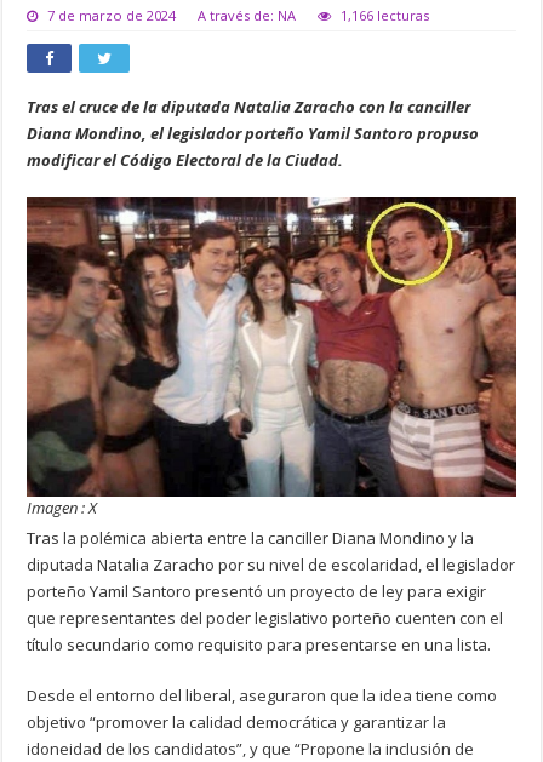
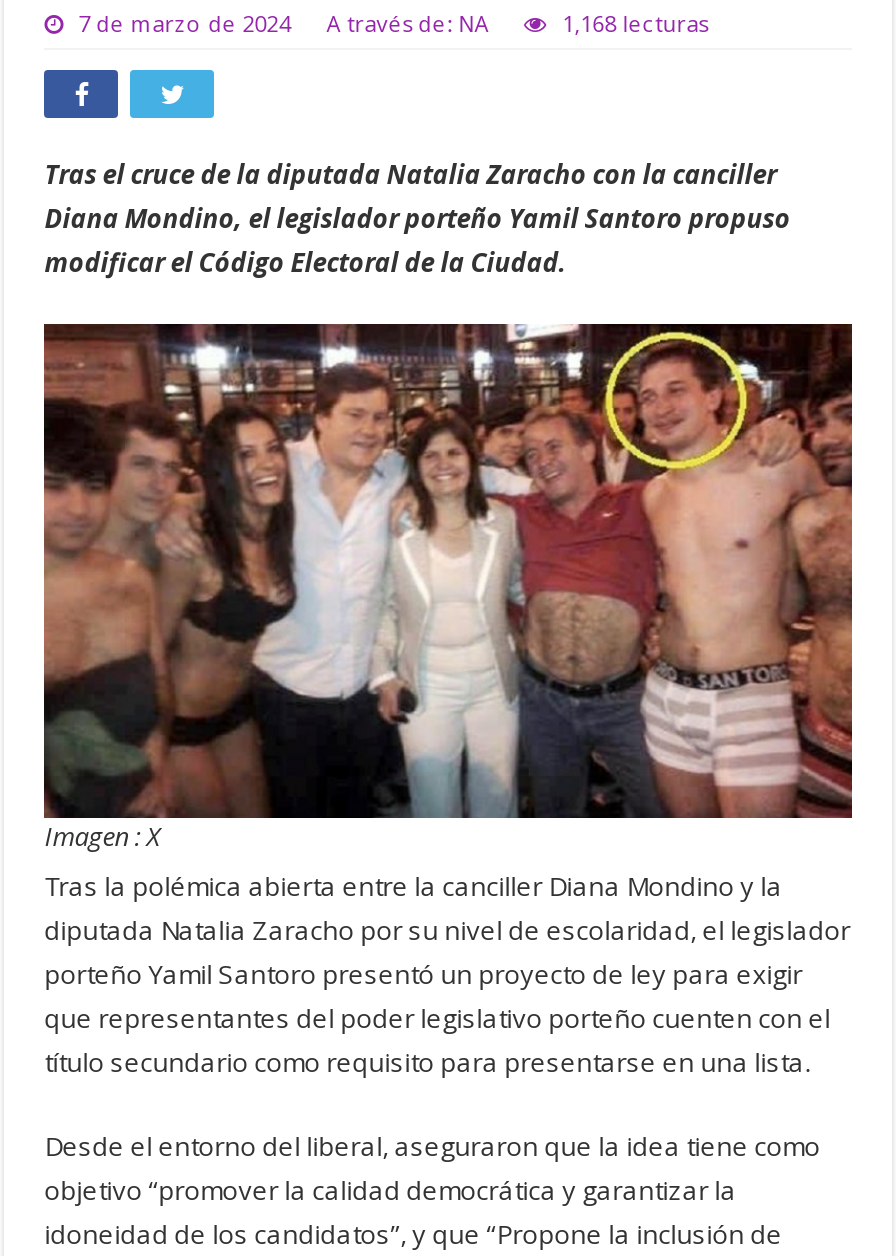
[341,6,429,24] 1,166 lecturas -> [562,8,708,38] 1,168 lecturas

